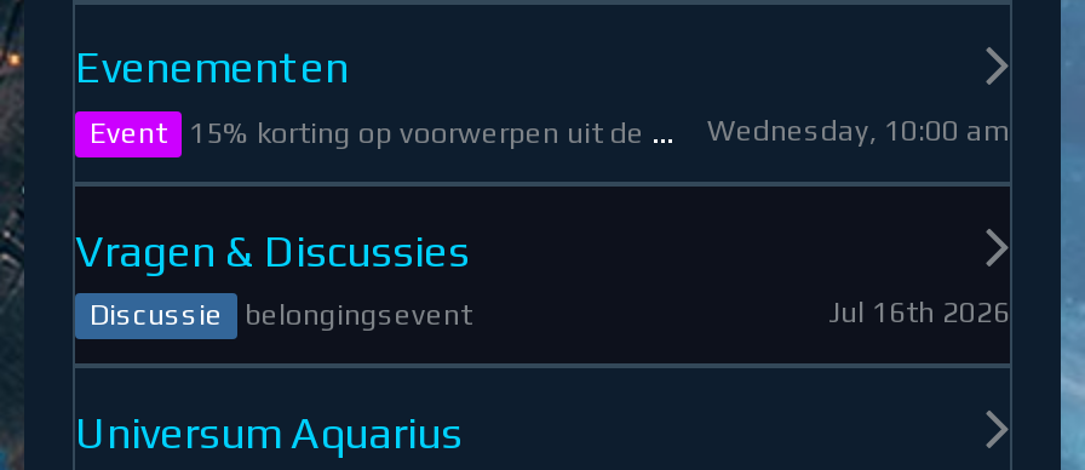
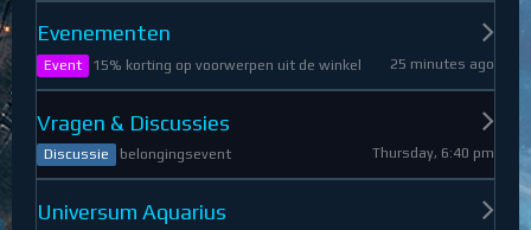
[707,114,1010,148] Wednesday, 10:00 am -> [390,56,494,72] 25 minutes ago
[828,296,1010,330] Jul 16th 2026 -> [372,145,494,161] Thursday, 6:40 pm

